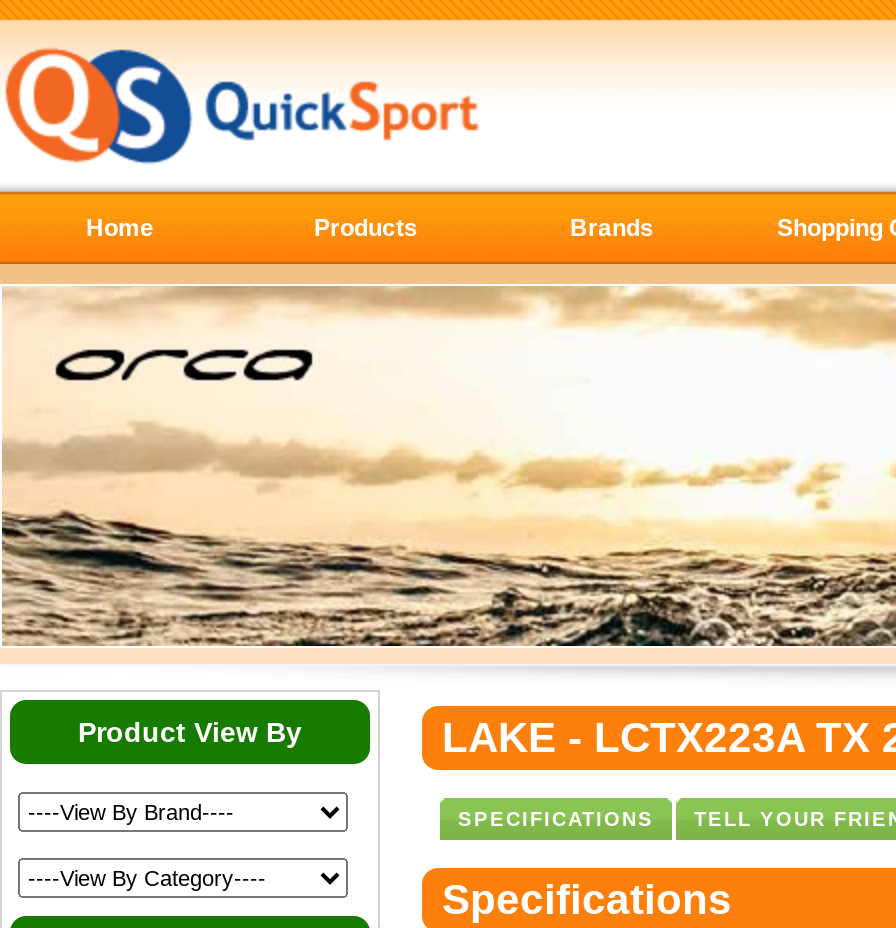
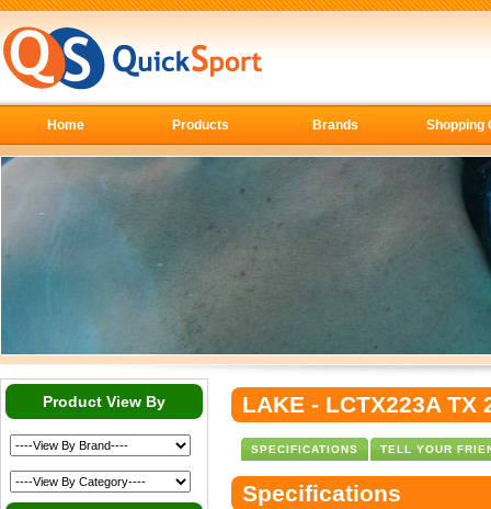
[6,284,890,648] [image] -> [3,156,488,355] [image]

